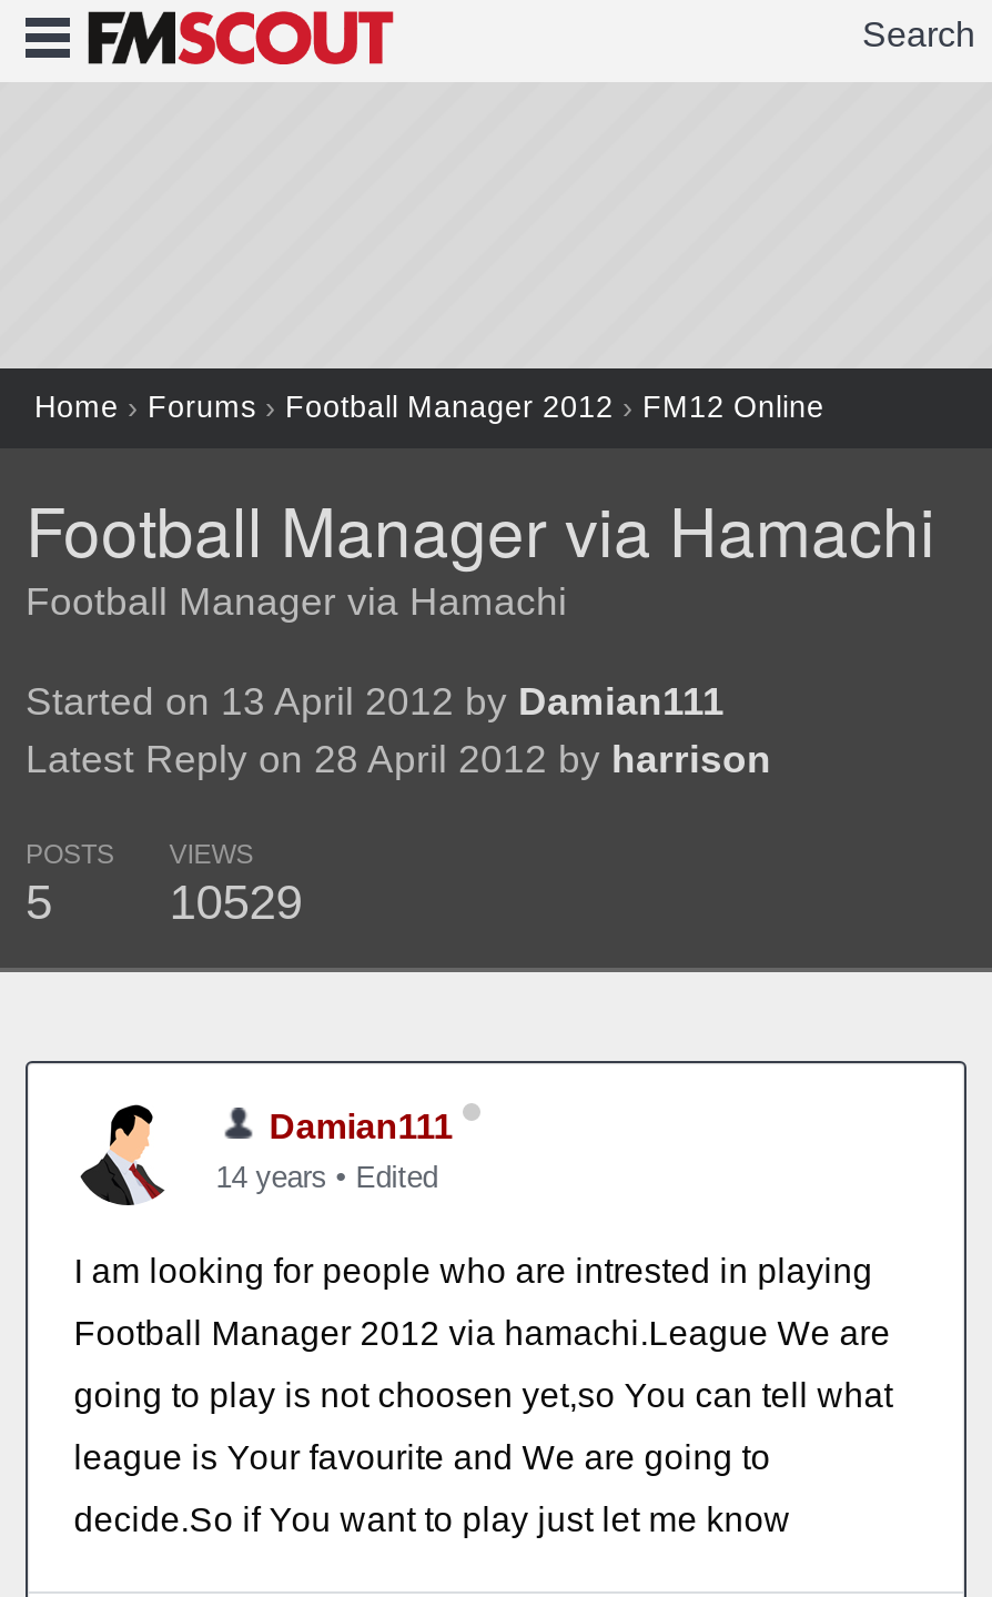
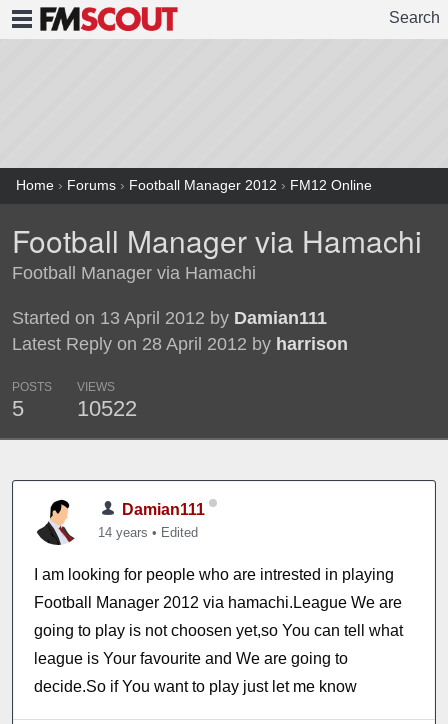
[169,875,302,930] 10529 -> [77,396,137,421] 10522

